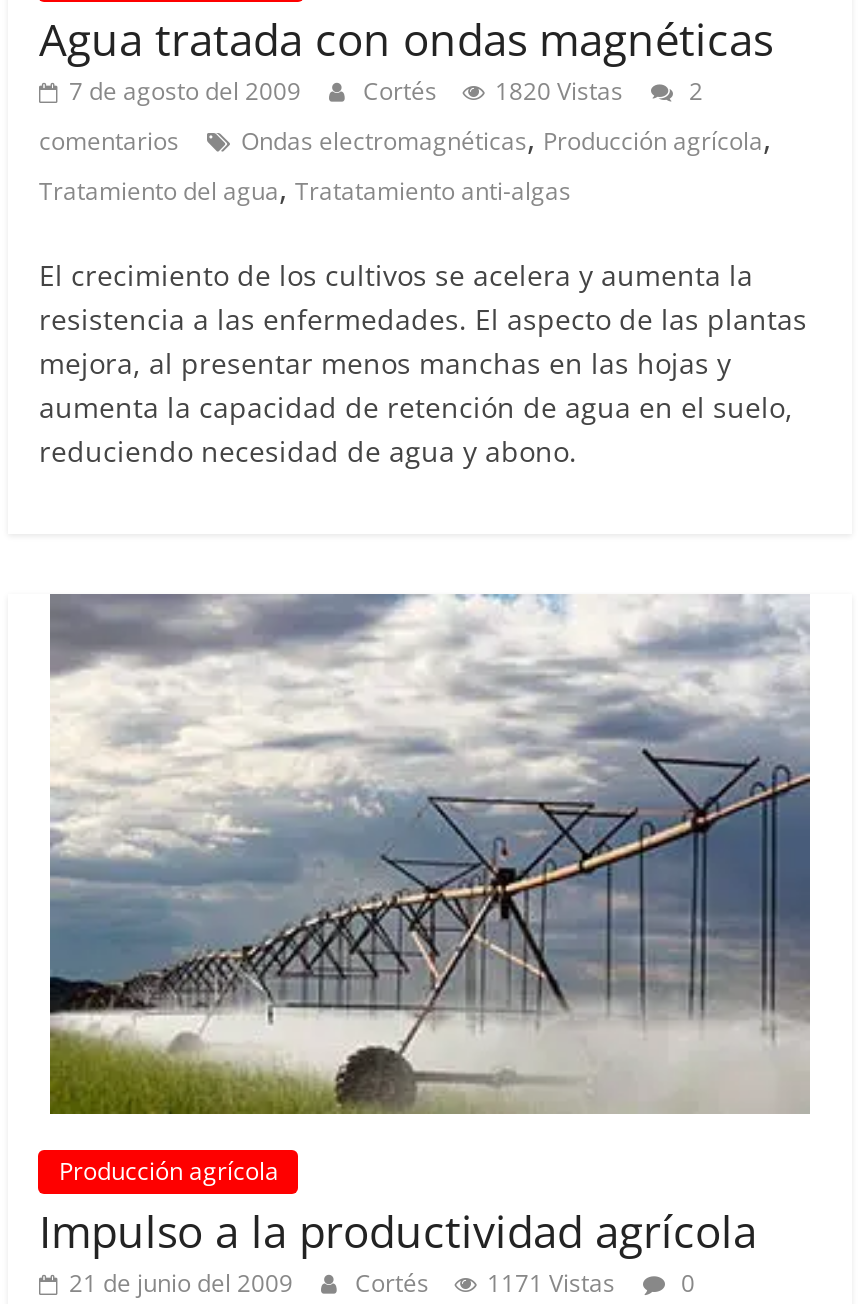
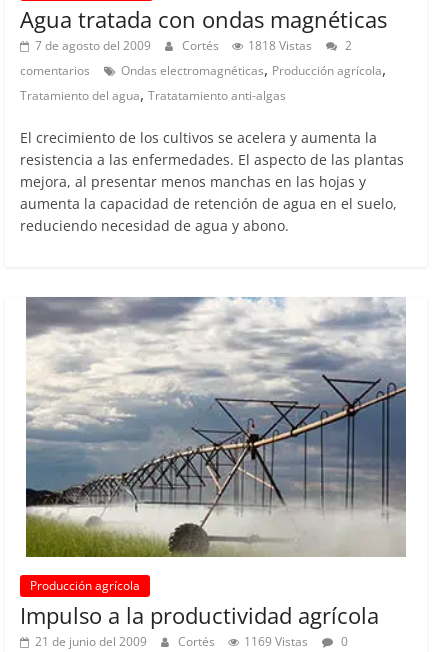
[69,75,703,109] 7 de agosto del 2009 Cortés 1820 Vistas 2 -> [35,37,352,54] 7 de agosto del 2009 Cortés 1818 Vistas 2
[69,1266,695,1300] 21 de junio del 2009 Cortés 1171 Vistas 0 -> [35,633,348,650] 21 de junio del 2009 Cortés 1169 Vistas 0

